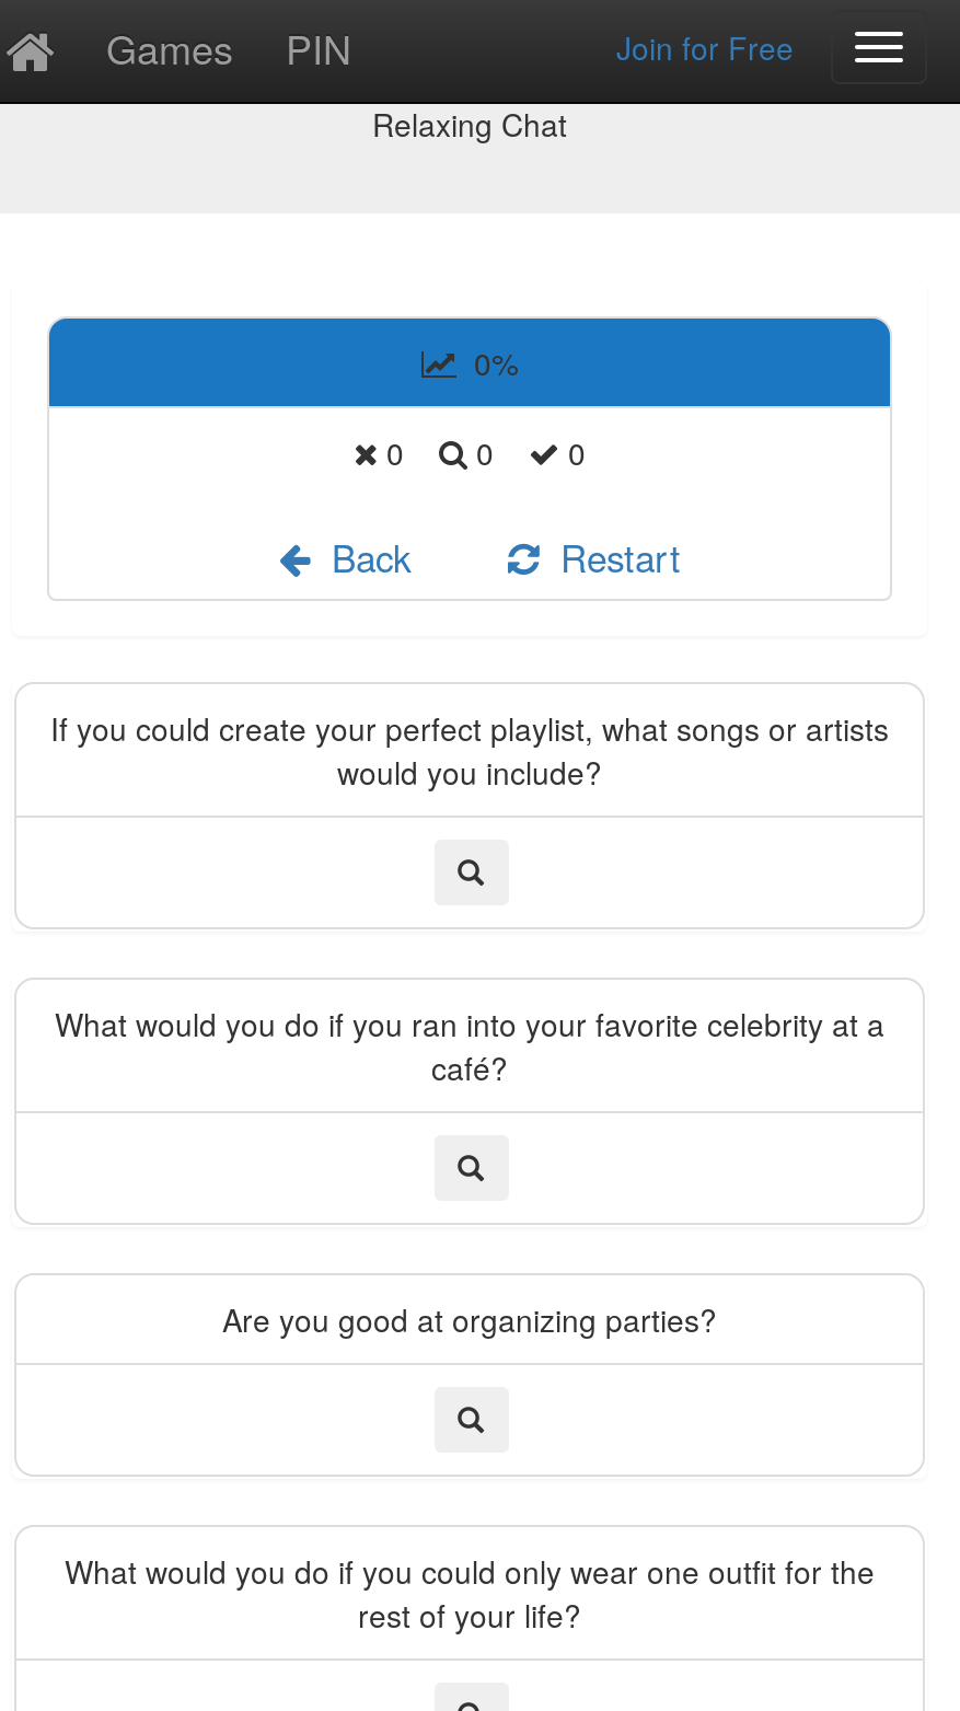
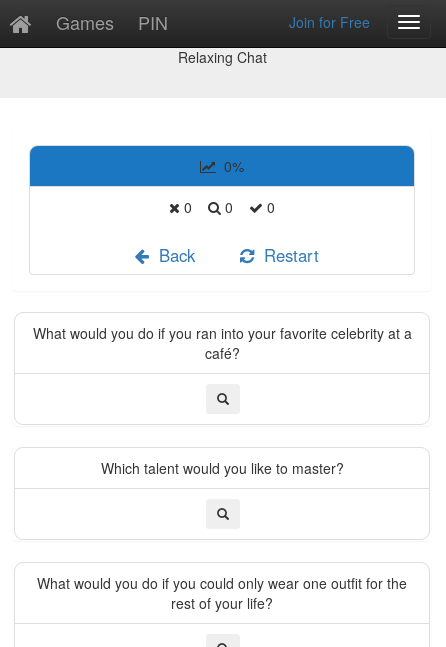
[50,706,889,794] If you could create your perfect playlist, what songs or artists | would you include? -> none
[222,1297,717,1341] Are you good at organizing parties? -> [100,458,343,478] Which talent would you like to master?

